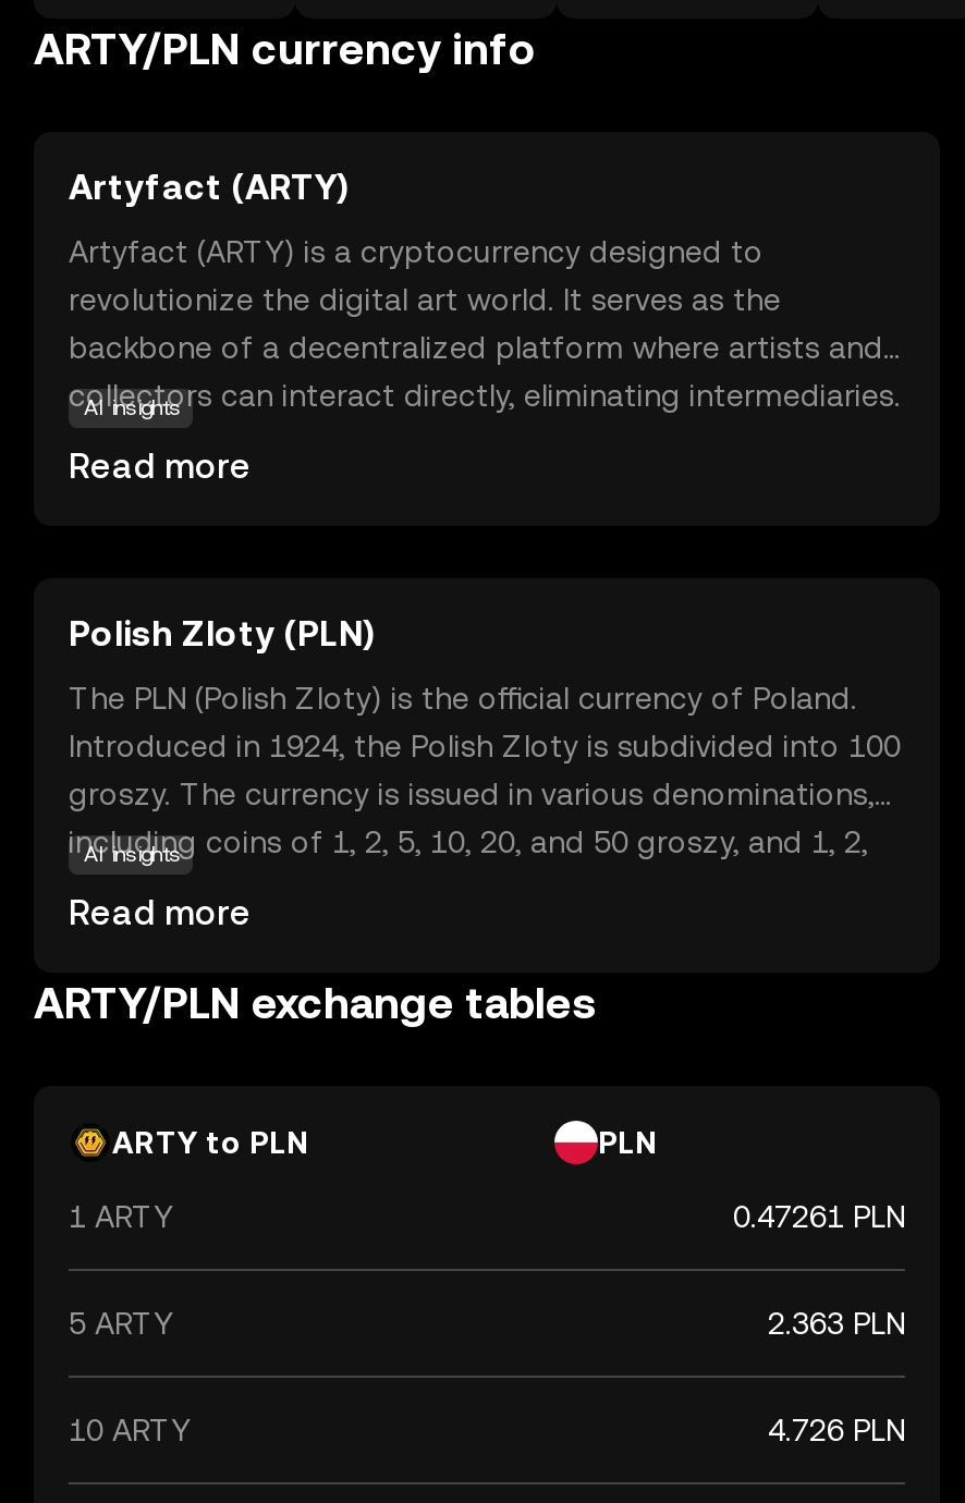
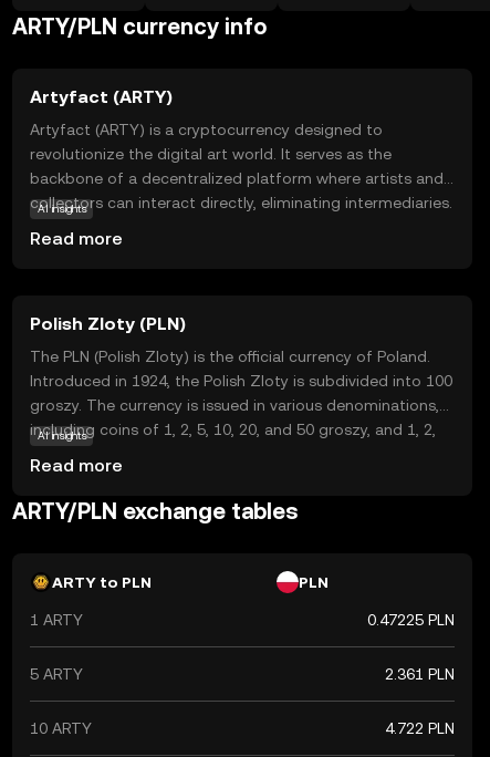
[733,1199,905,1234] 0.47261 PLN -> [367,611,455,629] 0.47225 PLN
[768,1306,905,1341] 2.363 PLN -> [385,665,455,683] 2.361 PLN
[768,1413,905,1447] 4.726 PLN -> [385,719,455,737] 4.722 PLN

